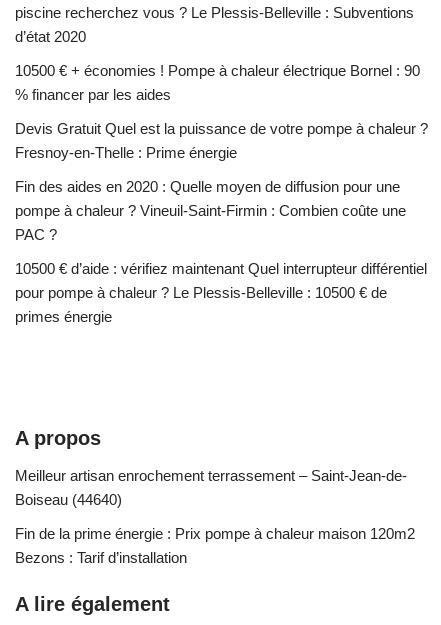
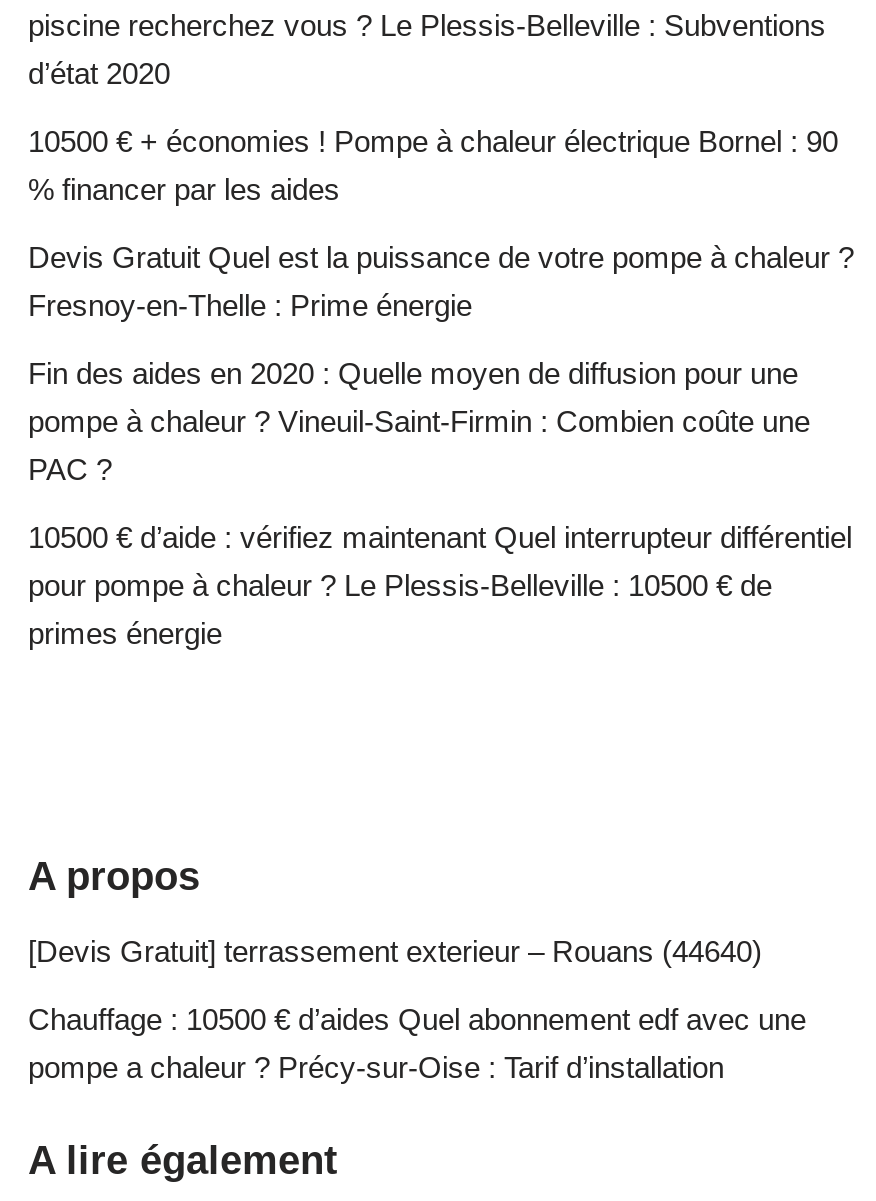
[15,467,407,508] Meilleur artisan enrochement terrassement – Saint-Jean-de- | Boiseau (44640) -> [28,935,762,969] [Devis Gratuit] terrassement exterieur – Rouans (44640)
[15,525,415,566] Fin de la prime énergie : Prix pompe à chaleur maison 120m2 | Bezons : Tarif d’installation -> [28,1003,806,1085] Chauffage : 10500 € d’aides Quel abonnement edf avec une | pompe a chaleur ? Précy-sur-Oise : Tarif d’installation

